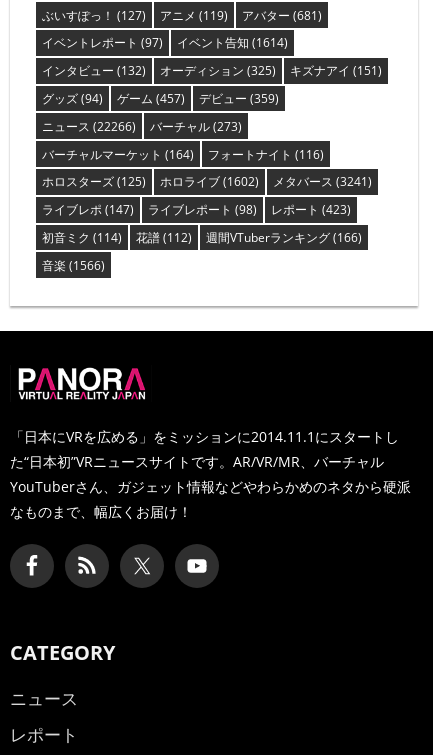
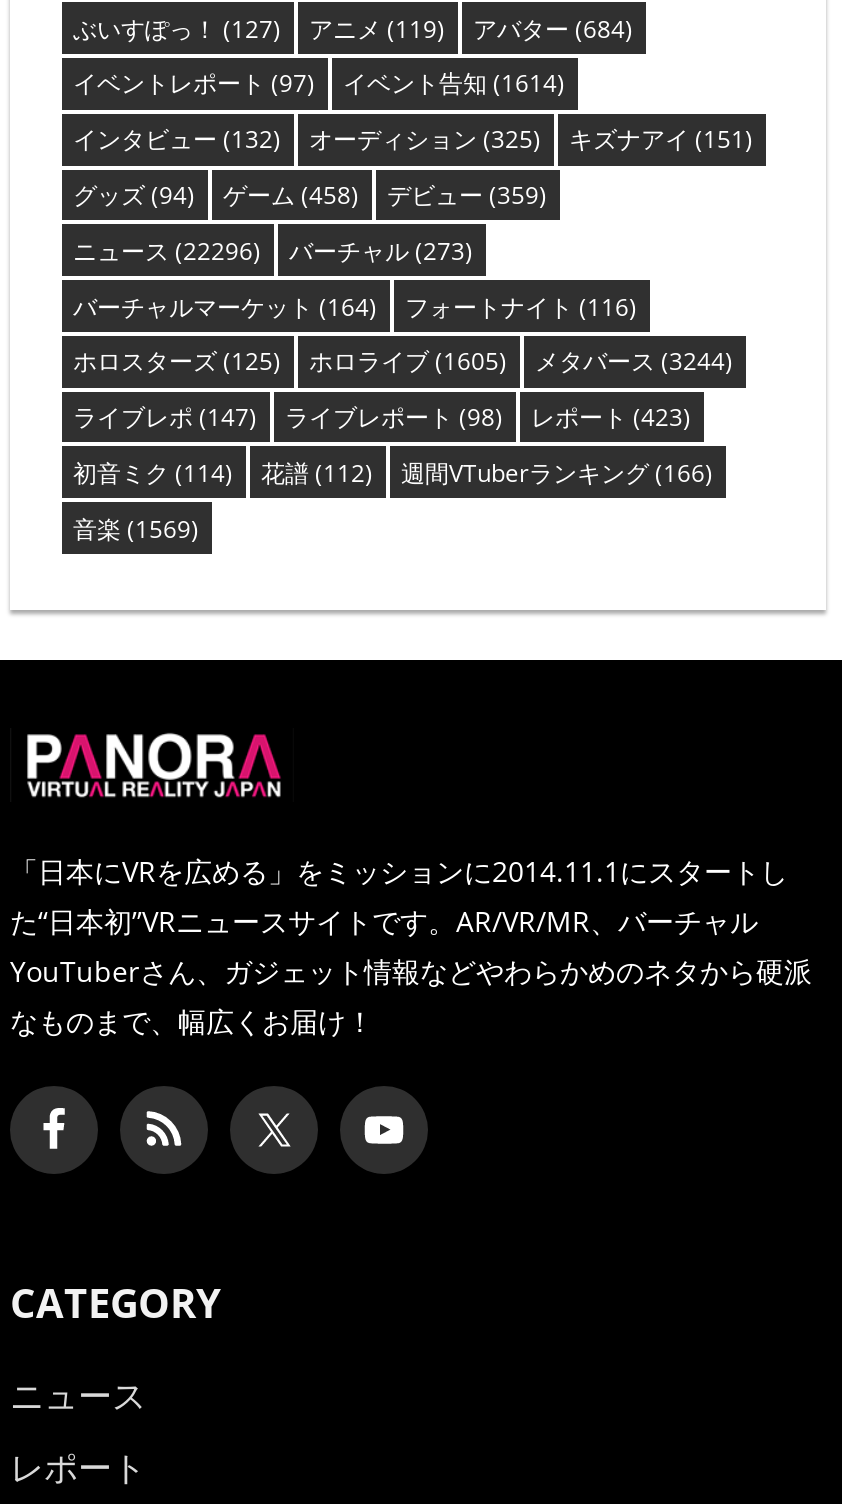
[41,7,321,24] ぶいすぽっ！(127) アニメ(119) アバター(681) -> [73,11,633,45] ぶいすぽっ！(127) アニメ(119) アバター(684)
[41,90,278,107] グッズ(94) ゲーム(457) デビュー(359) -> [73,178,547,212] グッズ(94) ゲーム(458) デビュー(359)
[41,118,241,135] ニュース(22266) バーチャル(273) -> [73,234,473,268] ニュース(22296) バーチャル(273)
[159,173,258,190] ホロライブ(1602) -> [309,345,507,379] ホロライブ(1605)
[272,173,371,190] メタバース(3241) -> [535,345,733,379] メタバース(3244)
[41,257,104,274] 音楽(1566) -> [73,511,199,545] 音楽(1569)

